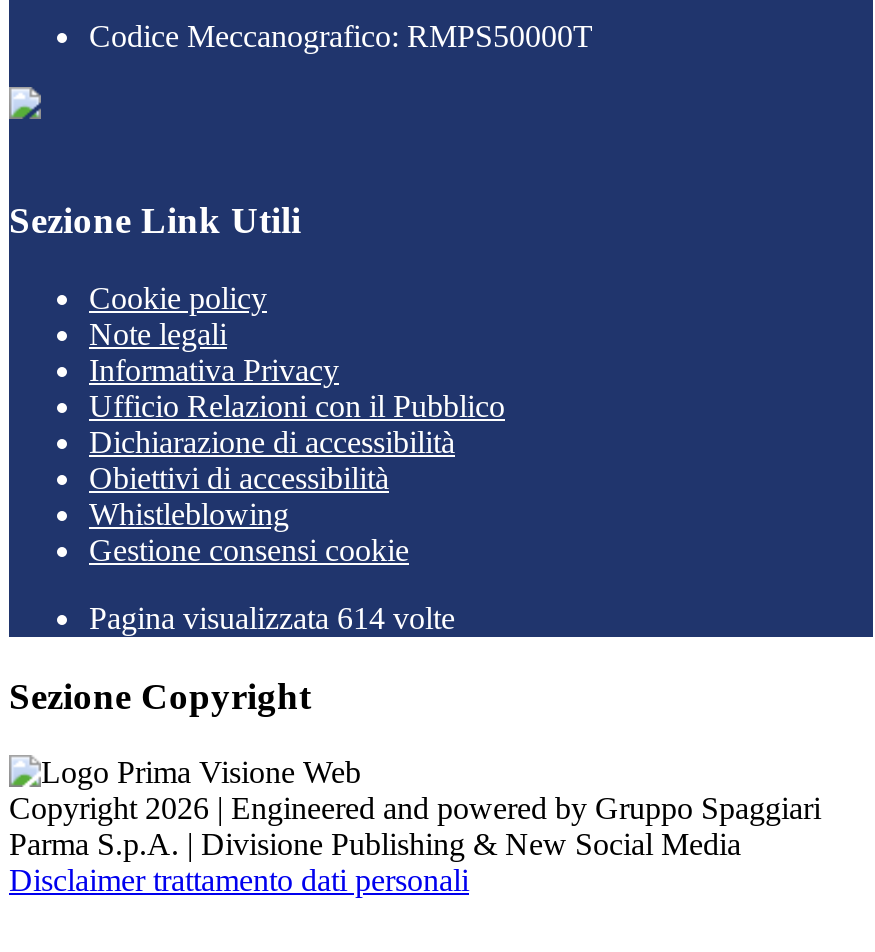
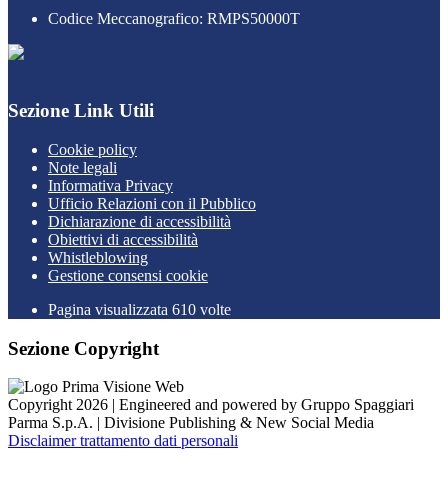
[89,601,455,635] Pagina visualizzata 614 volte -> [48,301,231,318] Pagina visualizzata 610 volte

